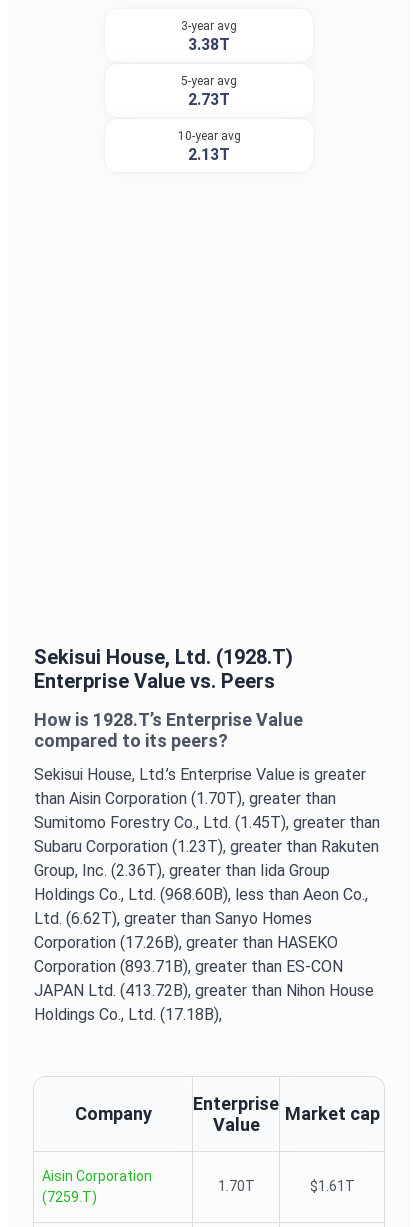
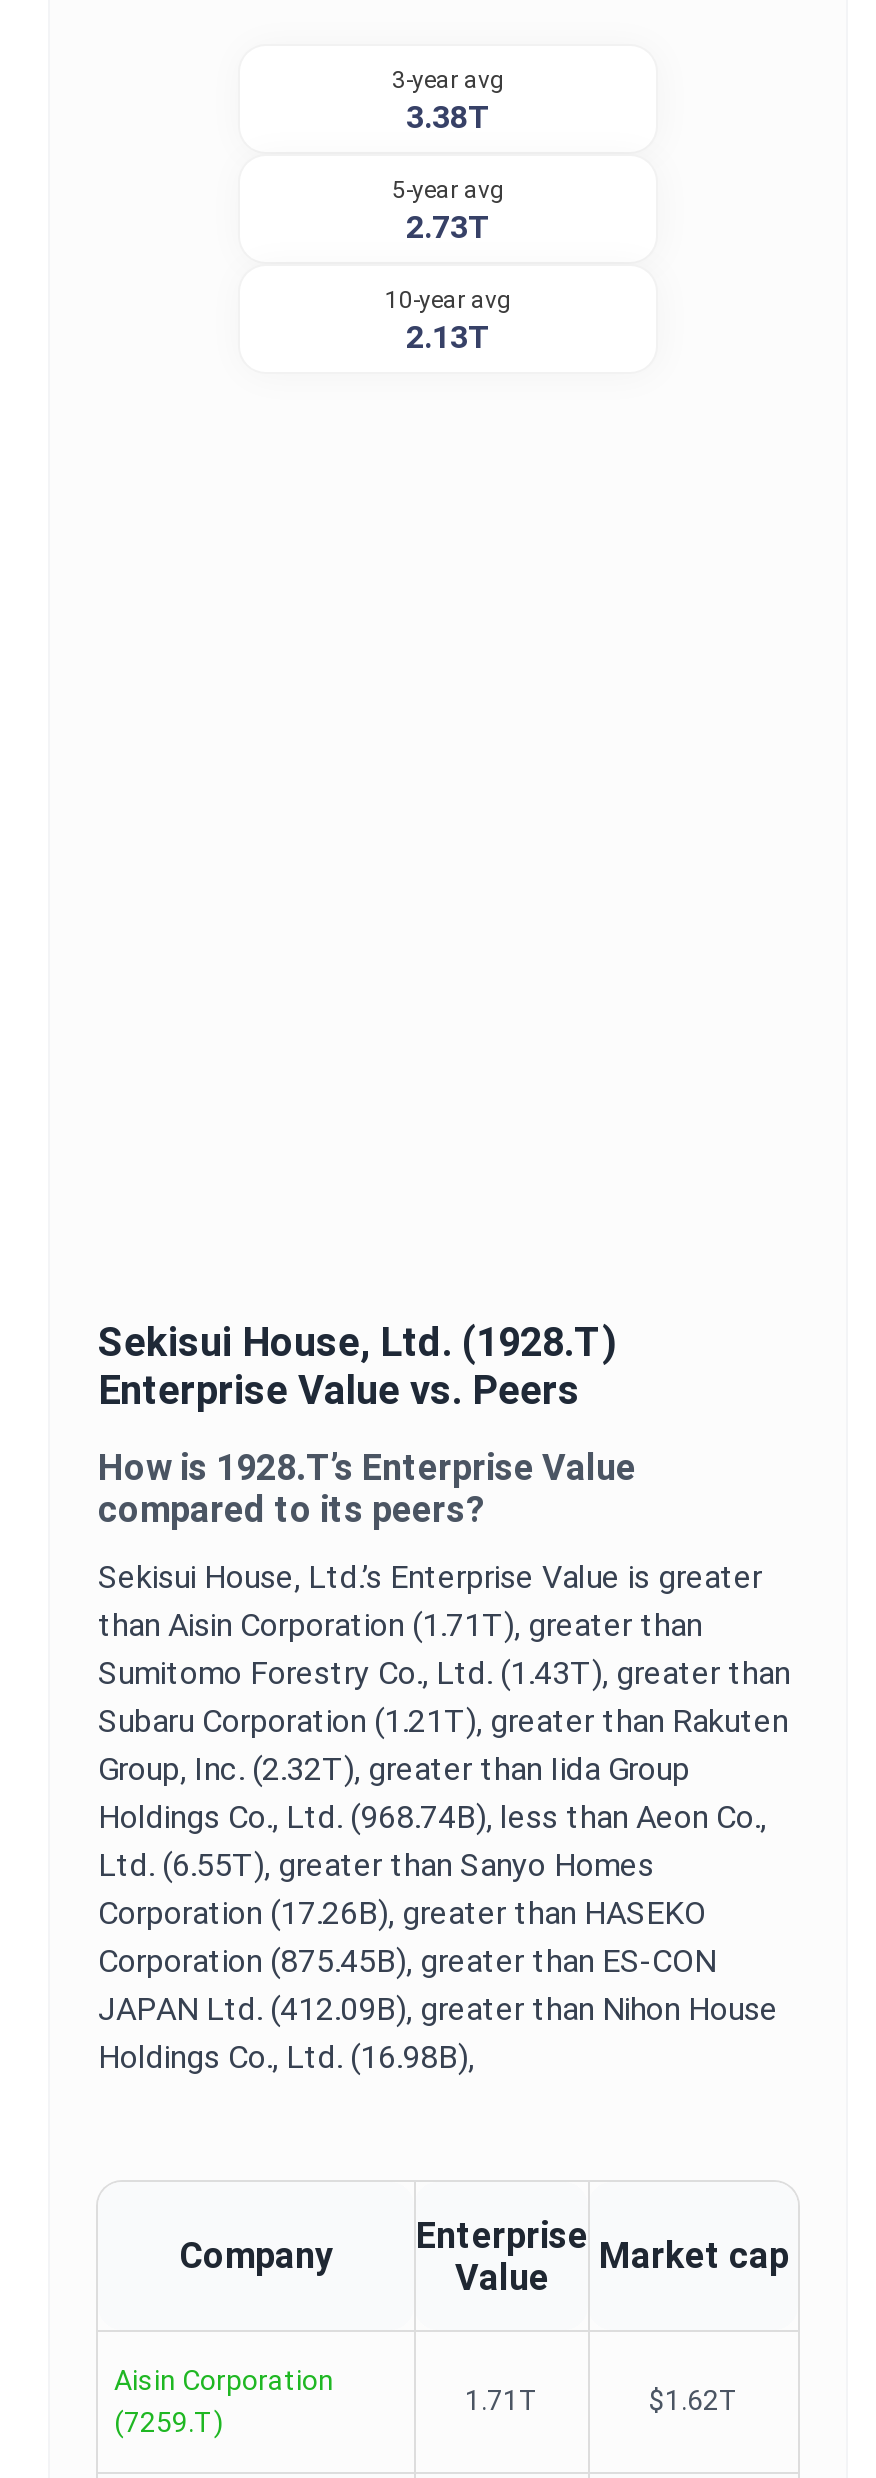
[34,789,336,808] than Aisin Corporation (1.70T), greater than -> [98,1606,702,1644] than Aisin Corporation (1.71T), greater than
[34,813,380,832] Sumitomo Forestry Co., Ltd. (1.45T), greater than -> [98,1654,790,1692] Sumitomo Forestry Co., Ltd. (1.43T), greater than
[34,837,379,856] Subaru Corporation (1.23T), greater than Rakuten -> [98,1702,788,1740] Subaru Corporation (1.21T), greater than Rakuten
[34,861,330,880] Group, Inc. (2.36T), greater than Iida Group -> [98,1750,690,1788] Group, Inc. (2.32T), greater than Iida Group
[34,885,368,904] Holdings Co., Ltd. (968.60B), less than Aeon Co., -> [98,1798,766,1836] Holdings Co., Ltd. (968.74B), less than Aeon Co.,
[34,909,312,928] Ltd. (6.62T), greater than Sanyo Homes -> [98,1846,654,1884] Ltd. (6.55T), greater than Sanyo Homes
[34,957,343,976] Corporation (893.71B), greater than ES-CON -> [98,1942,716,1980] Corporation (875.45B), greater than ES-CON
[34,981,374,1000] JAPAN Ltd. (413.72B), greater than Nihon House -> [98,1990,778,2028] JAPAN Ltd. (412.09B), greater than Nihon House
[34,1005,222,1024] Holdings Co., Ltd. (17.18B), -> [98,2038,474,2076] Holdings Co., Ltd. (16.98B),
[217,1178,354,1194] 1.70T | $1.61T -> [465,2384,739,2416] 1.71T | $1.62T

